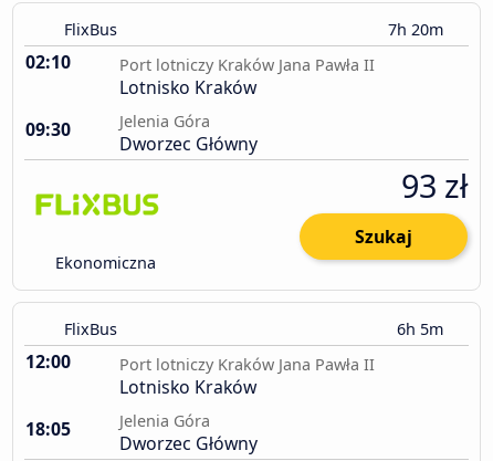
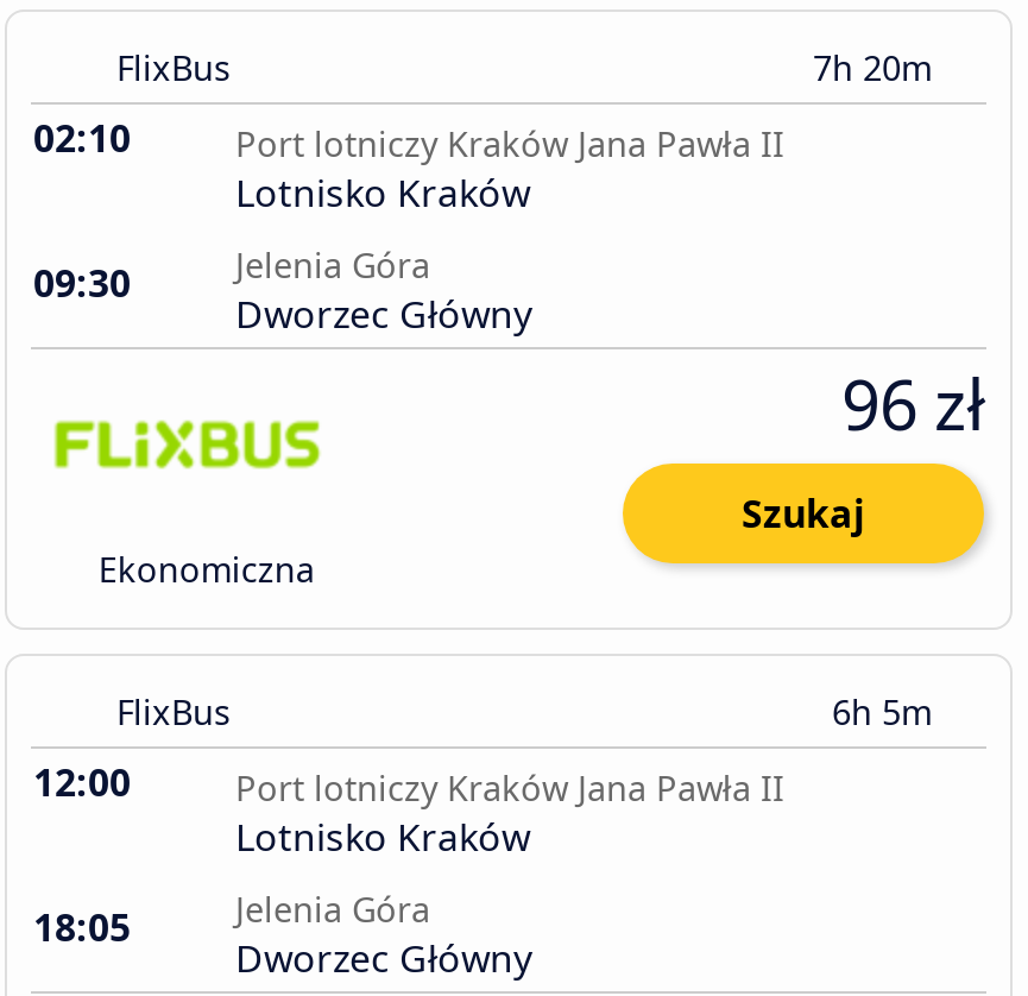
[401,164,468,207] 93 zł -> [841,357,984,450] 96 zł

